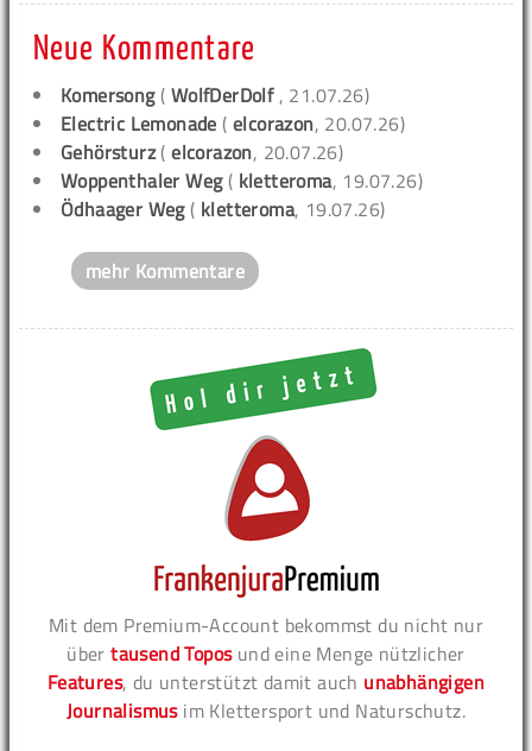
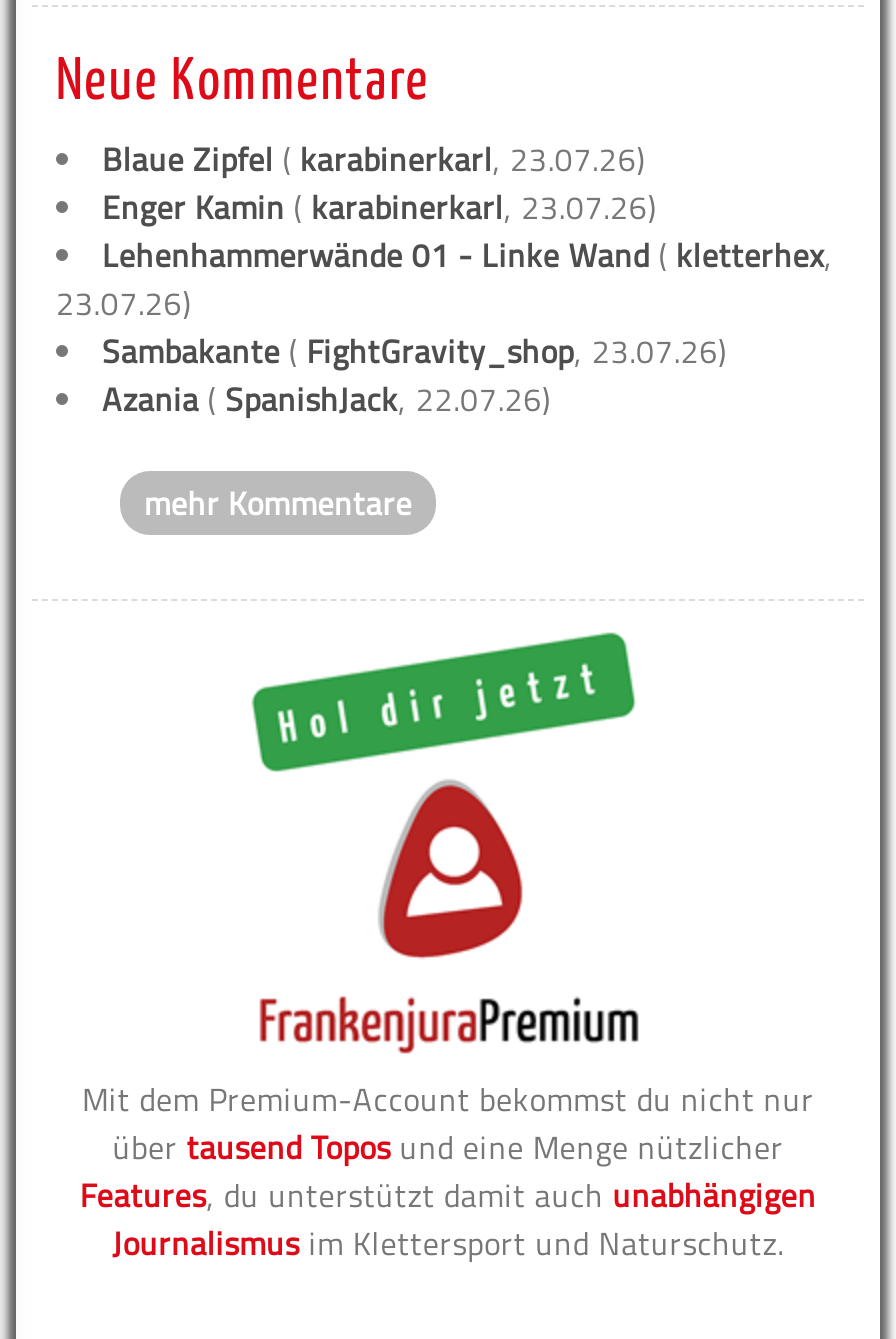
[61,80,423,223] Komersong (WolfDerDolf, 21.07.26) | Electric Lemonade (elcorazon, 20.07.26) | Gehörsturz (elcorazon, 20.07.26) | Woppenthaler Weg (kletteroma, 19.07.26) | Ödhaager Weg (kletteroma, 19.07.26) -> [56,134,833,422] Blaue Zipfel (karabinerkarl, 23.07.26) | Enger Kamin (karabinerkarl, 23.07.26) | Lehenhammerwände 01 - Linke Wand (kletterhex, | 23.07.26) | Sambakante (FightGravity_shop, 23.07.26) | Azania (SpanishJack, 22.07.26)

